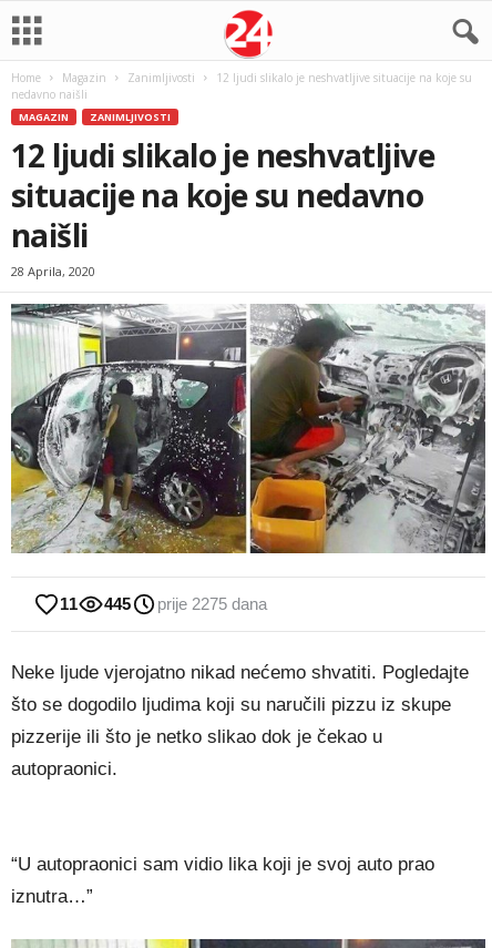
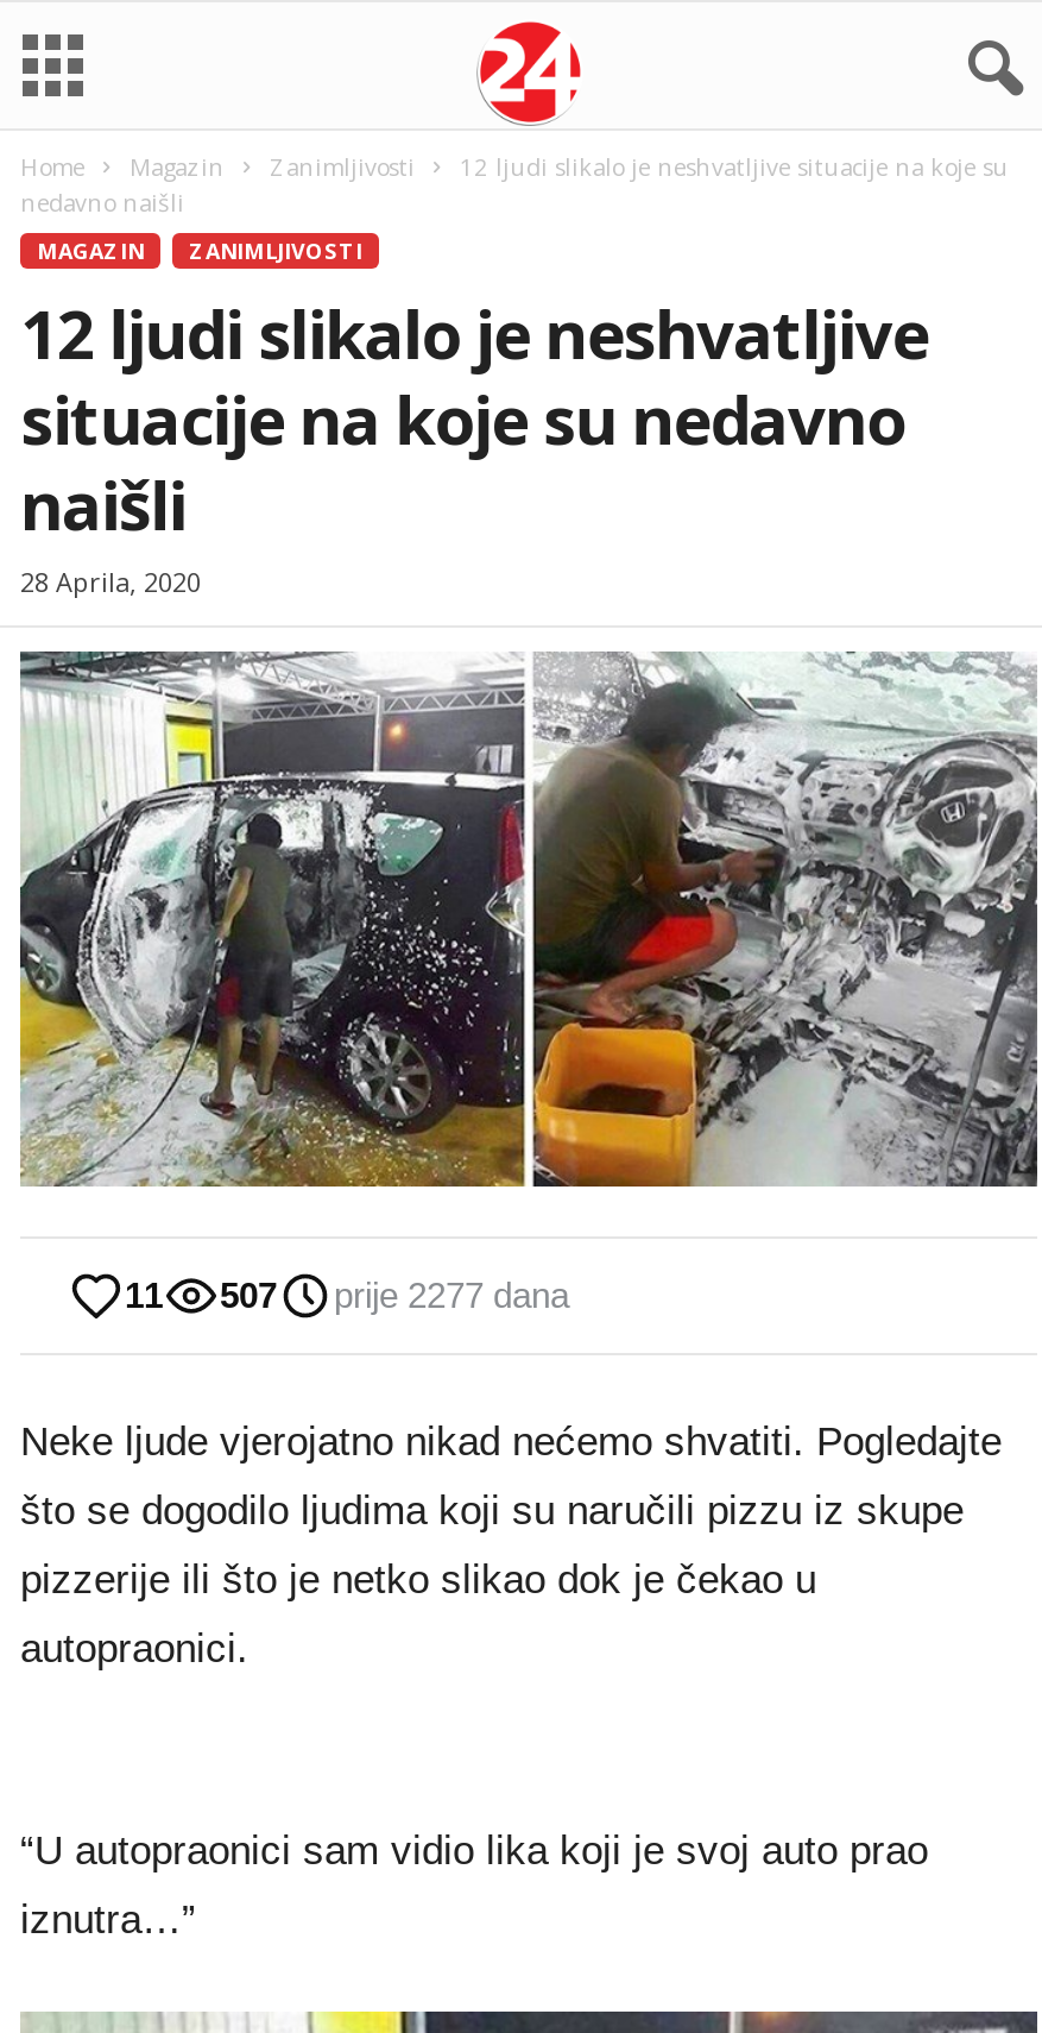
[104,594,131,613] 445 -> [220,1274,277,1315] 507
[157,594,267,613] prije 2275 dana -> [334,1274,569,1315] prije 2277 dana

